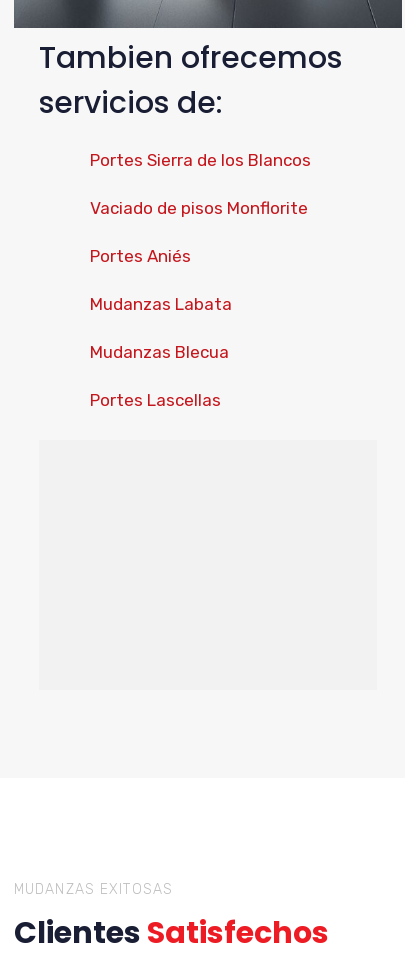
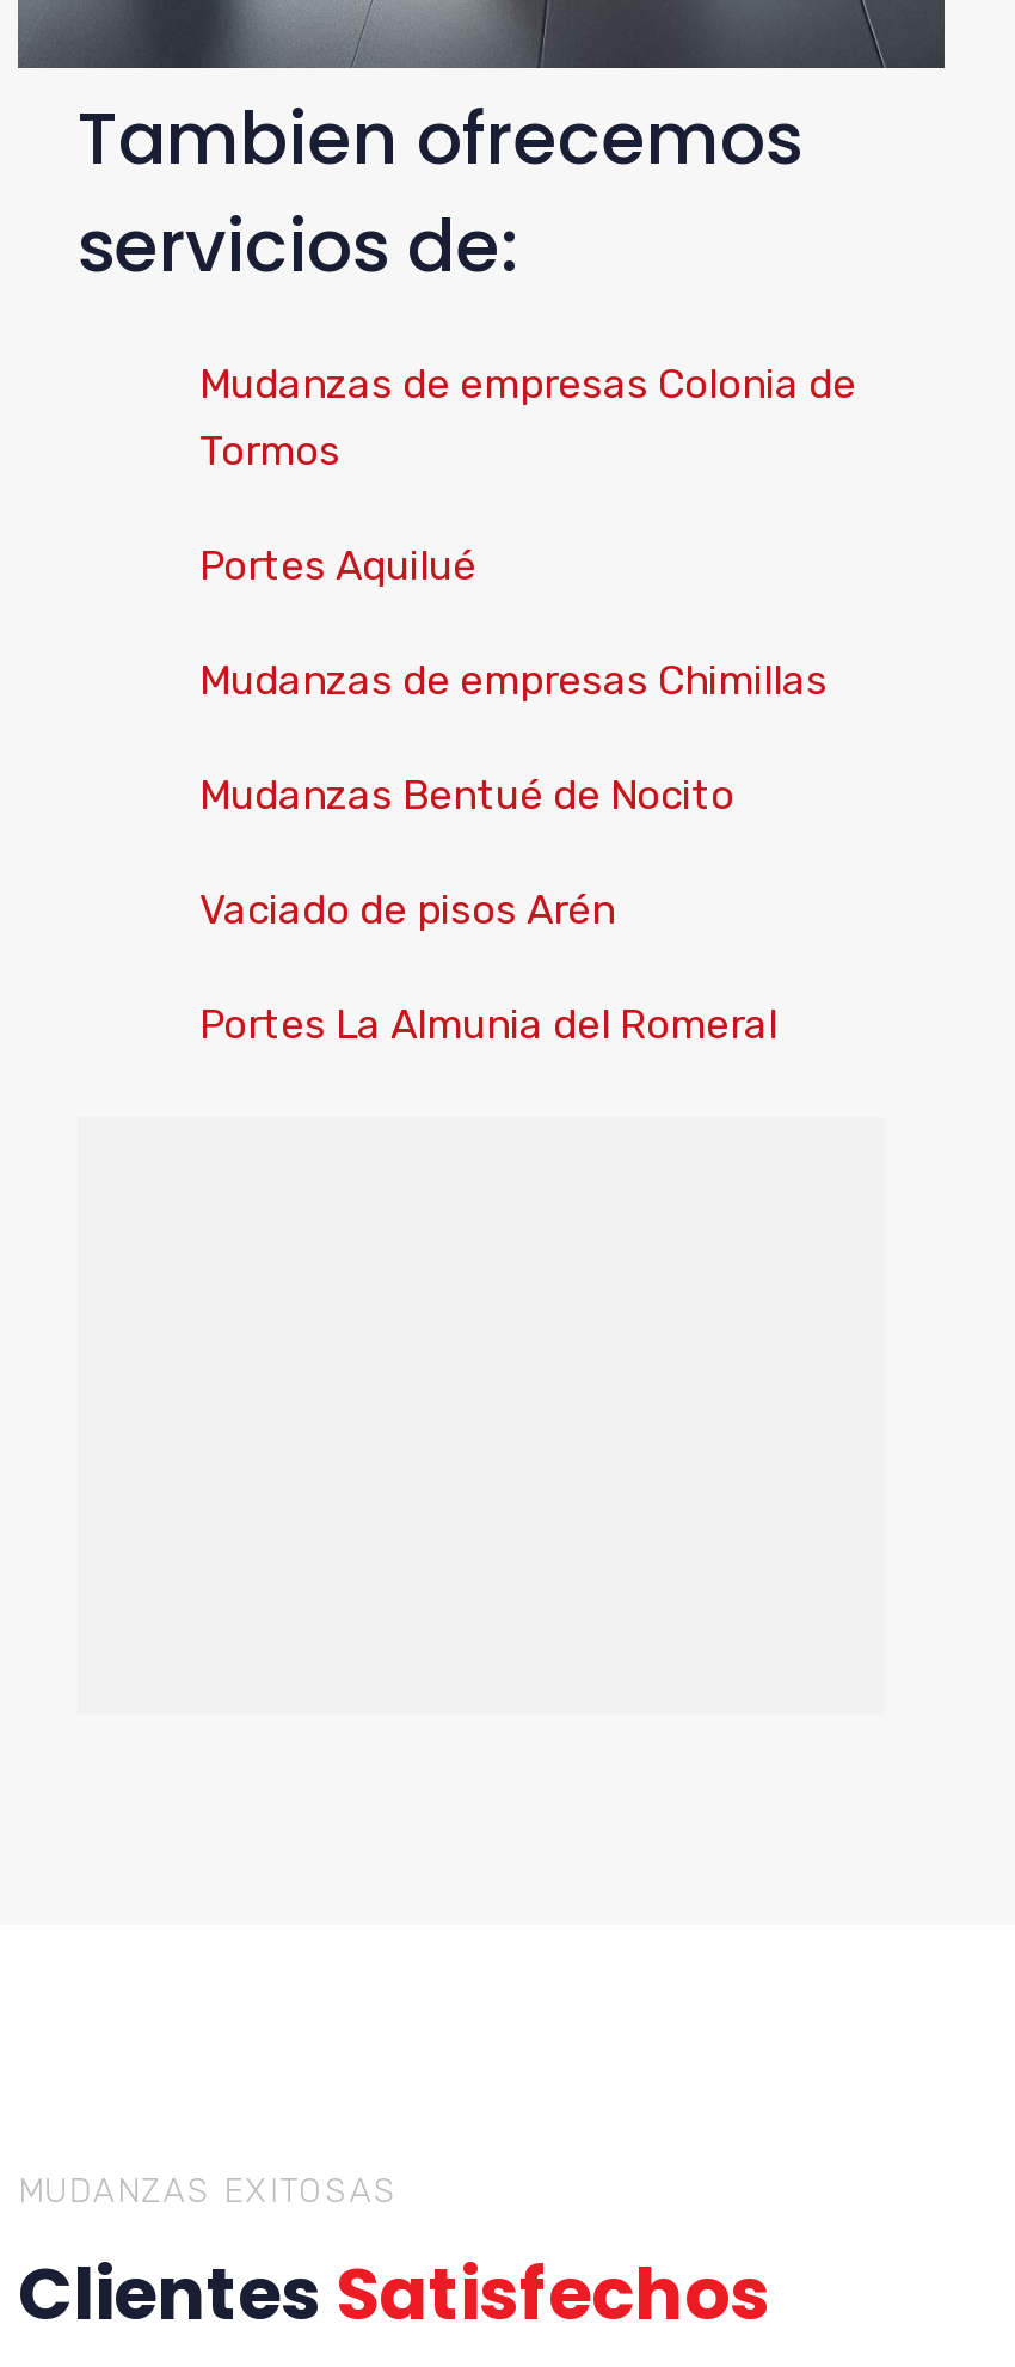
[90,150,311,170] Portes Sierra de los Blancos -> [199,359,856,474] Mudanzas de empresas Colonia de | Tormos
[90,198,308,218] Vaciado de pisos Monflorite -> [199,541,476,588] Portes Aquilué
[90,246,191,266] Portes Aniés -> [199,655,828,703] Mudanzas de empresas Chimillas
[90,294,232,314] Mudanzas Labata -> [199,770,734,818] Mudanzas Bentué de Nocito
[90,342,229,362] Mudanzas Blecua -> [199,885,615,932] Vaciado de pisos Arén
[90,390,221,410] Portes Lascellas -> [199,999,777,1047] Portes La Almunia del Romeral

